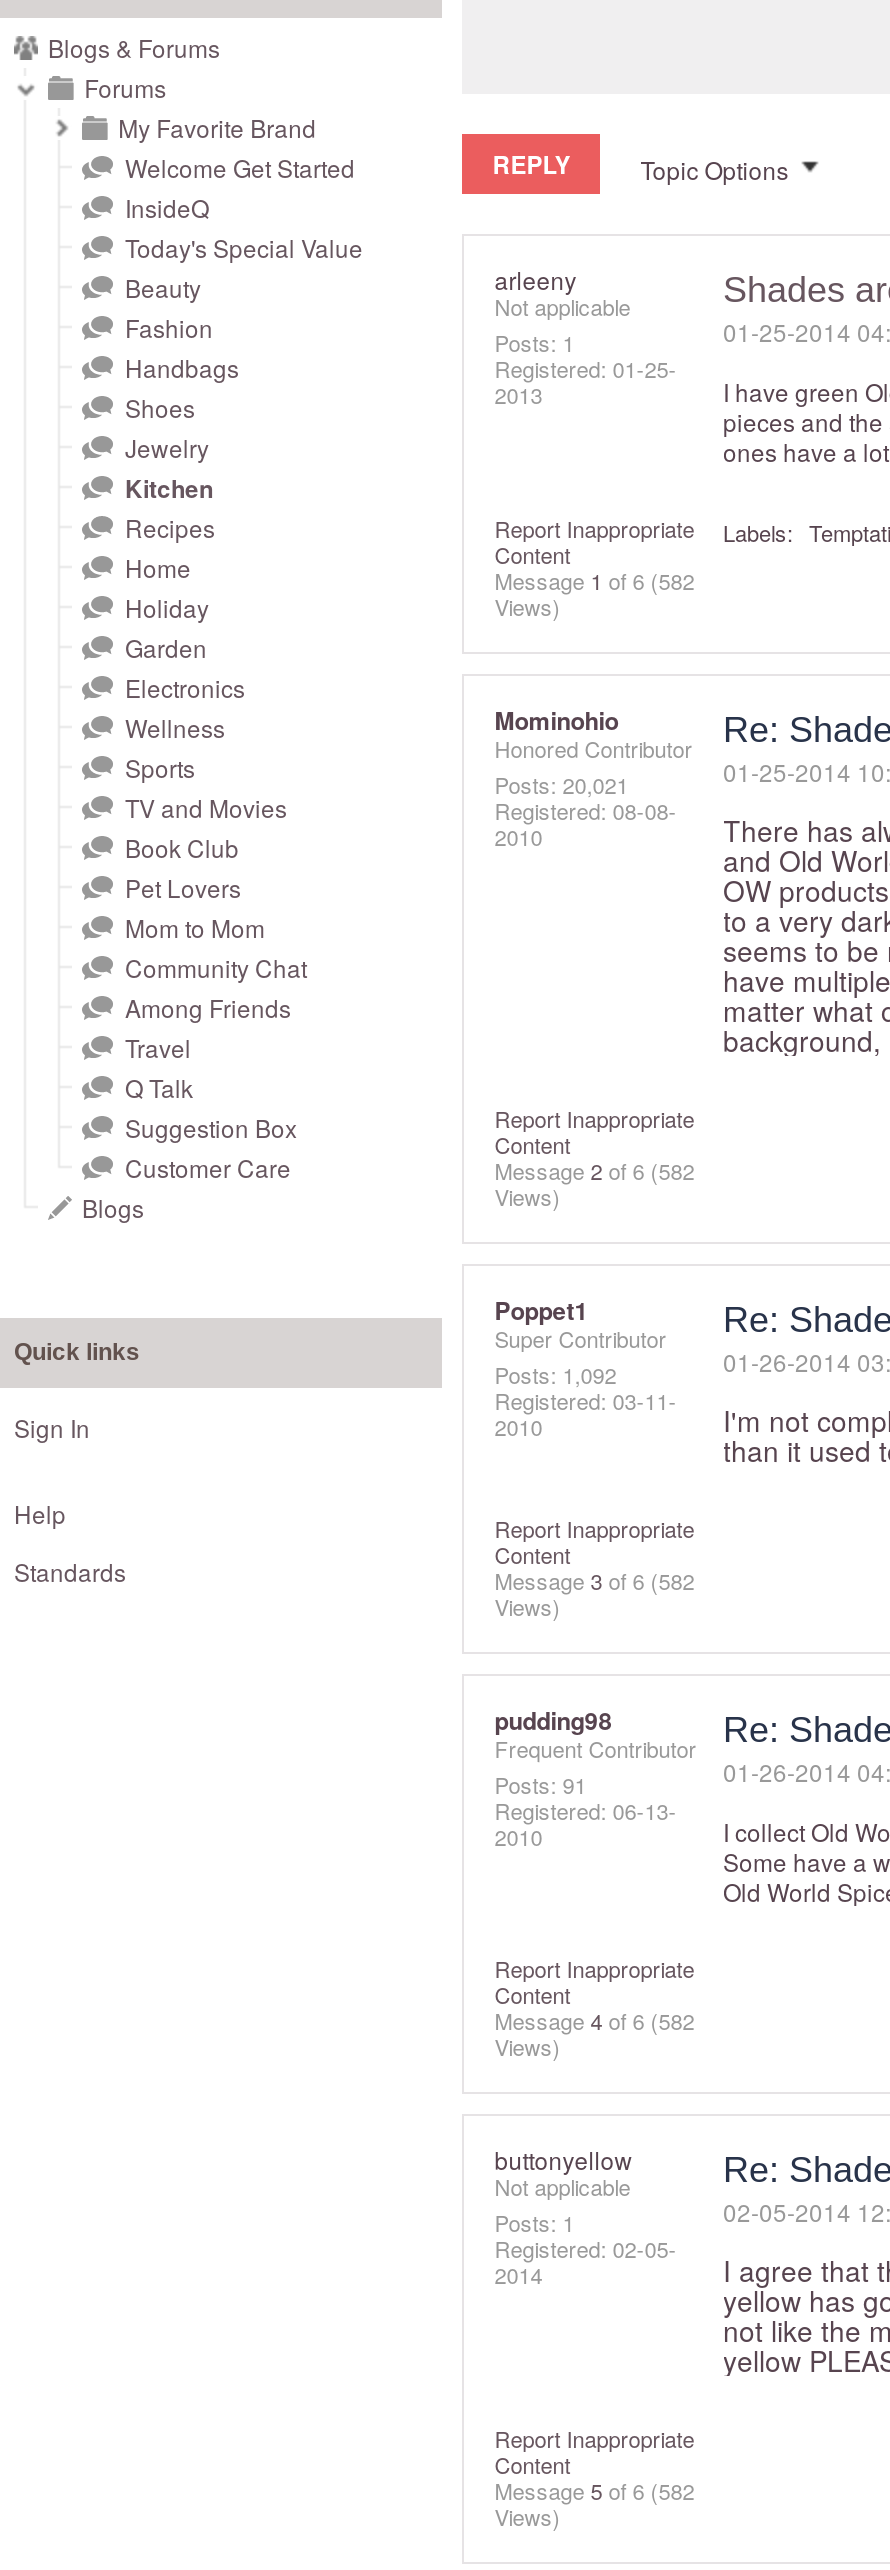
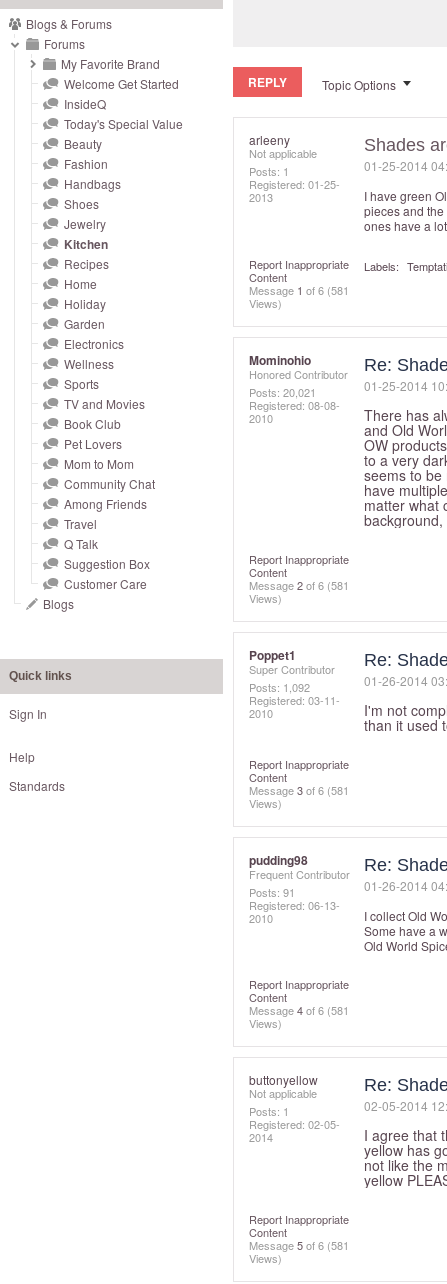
[494,564,694,596] Message 1 of 6 (582 -> [249,282,349,298] Message 1 of 6 (581
[494,1154,694,1186] Message 2 of 6 (582 -> [249,577,349,593] Message 2 of 6 (581
[494,1564,694,1596] Message 3 of 6 (582 -> [249,782,349,798] Message 3 of 6 (581
[494,2004,694,2036] Message 4 of 6 (582 -> [249,1002,349,1018] Message 4 of 6 (581
[494,2474,694,2506] Message 5 of 6 (582 -> [249,1237,349,1253] Message 5 of 6 (581

